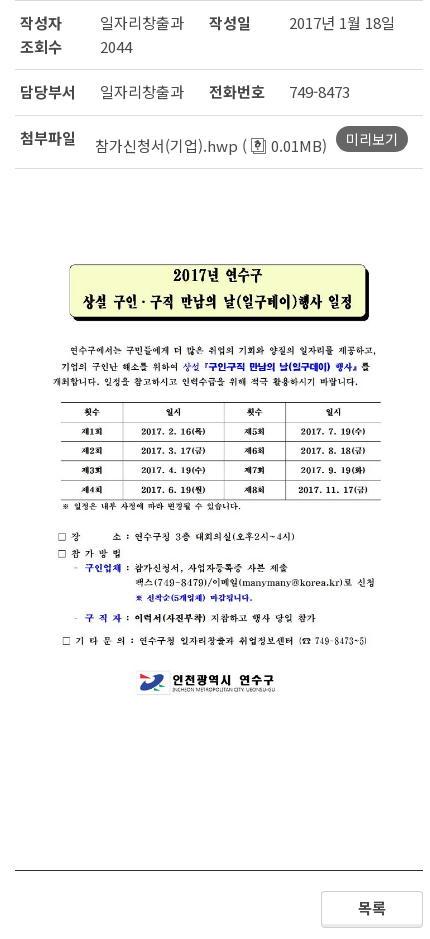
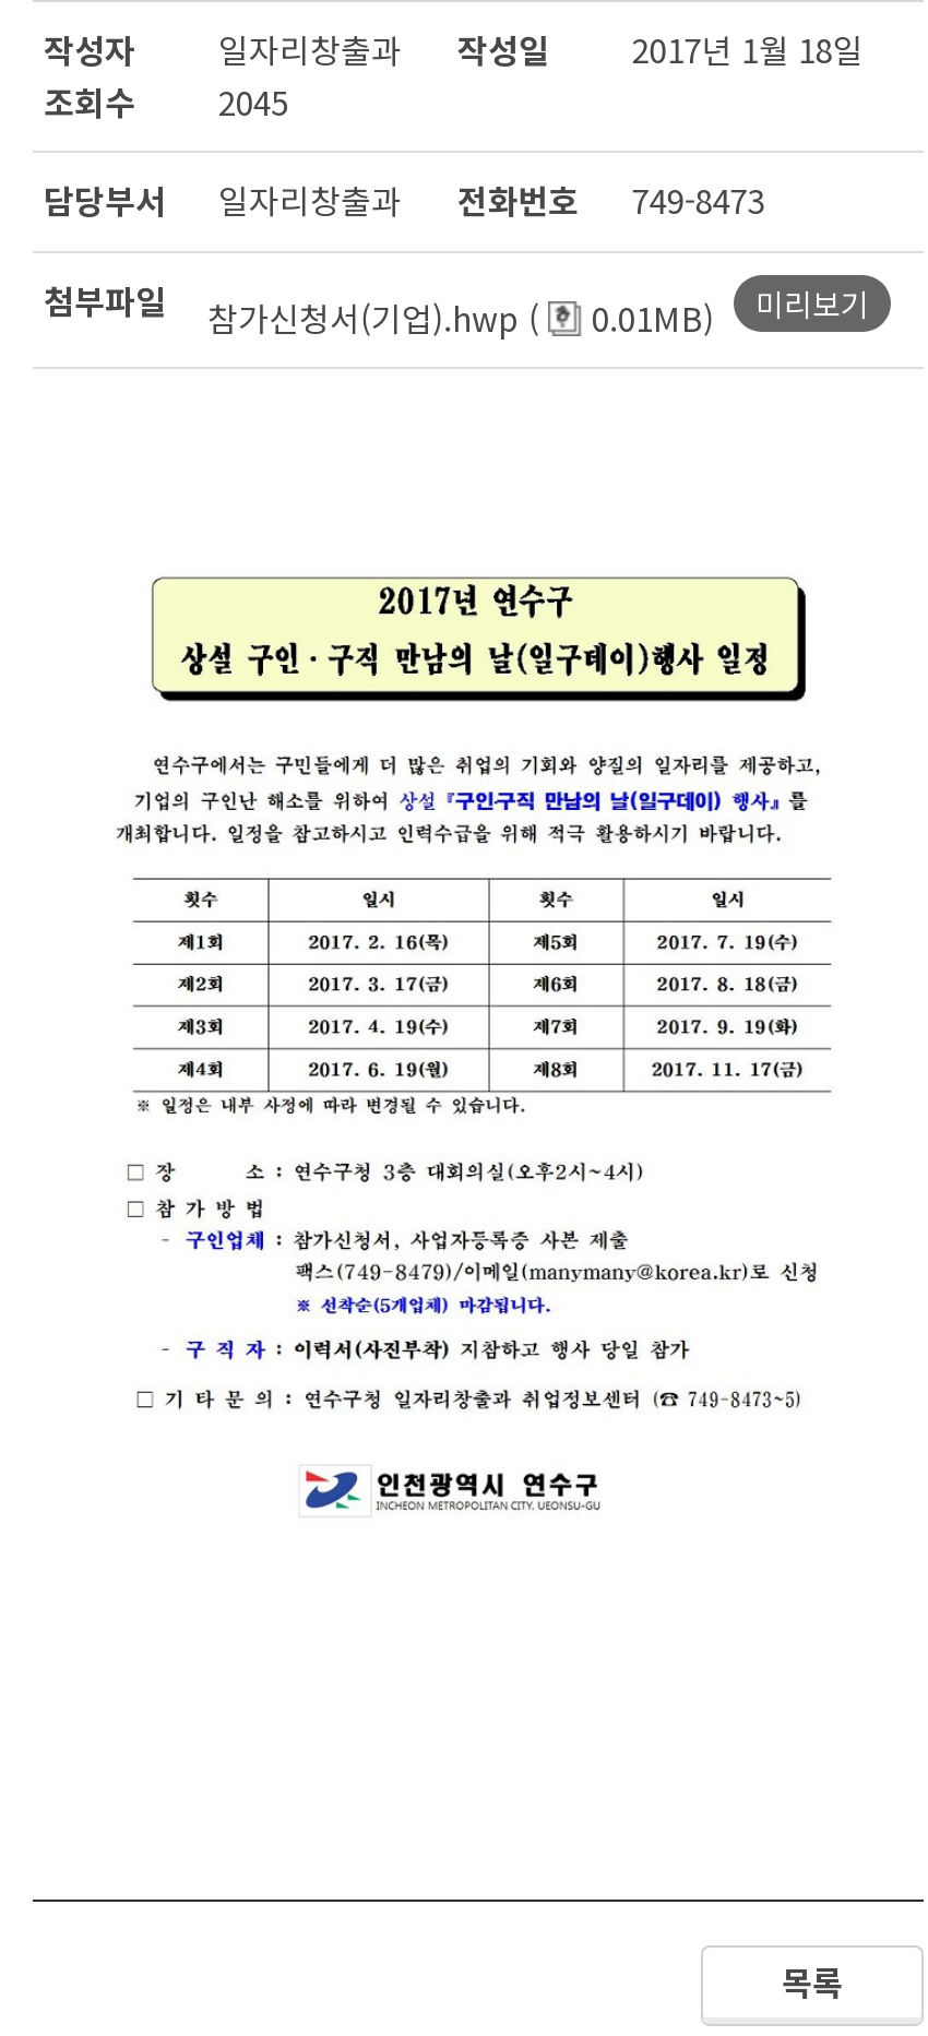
[20,36,132,57] 조회수 2044 -> [44,79,288,124] 조회수 2045

